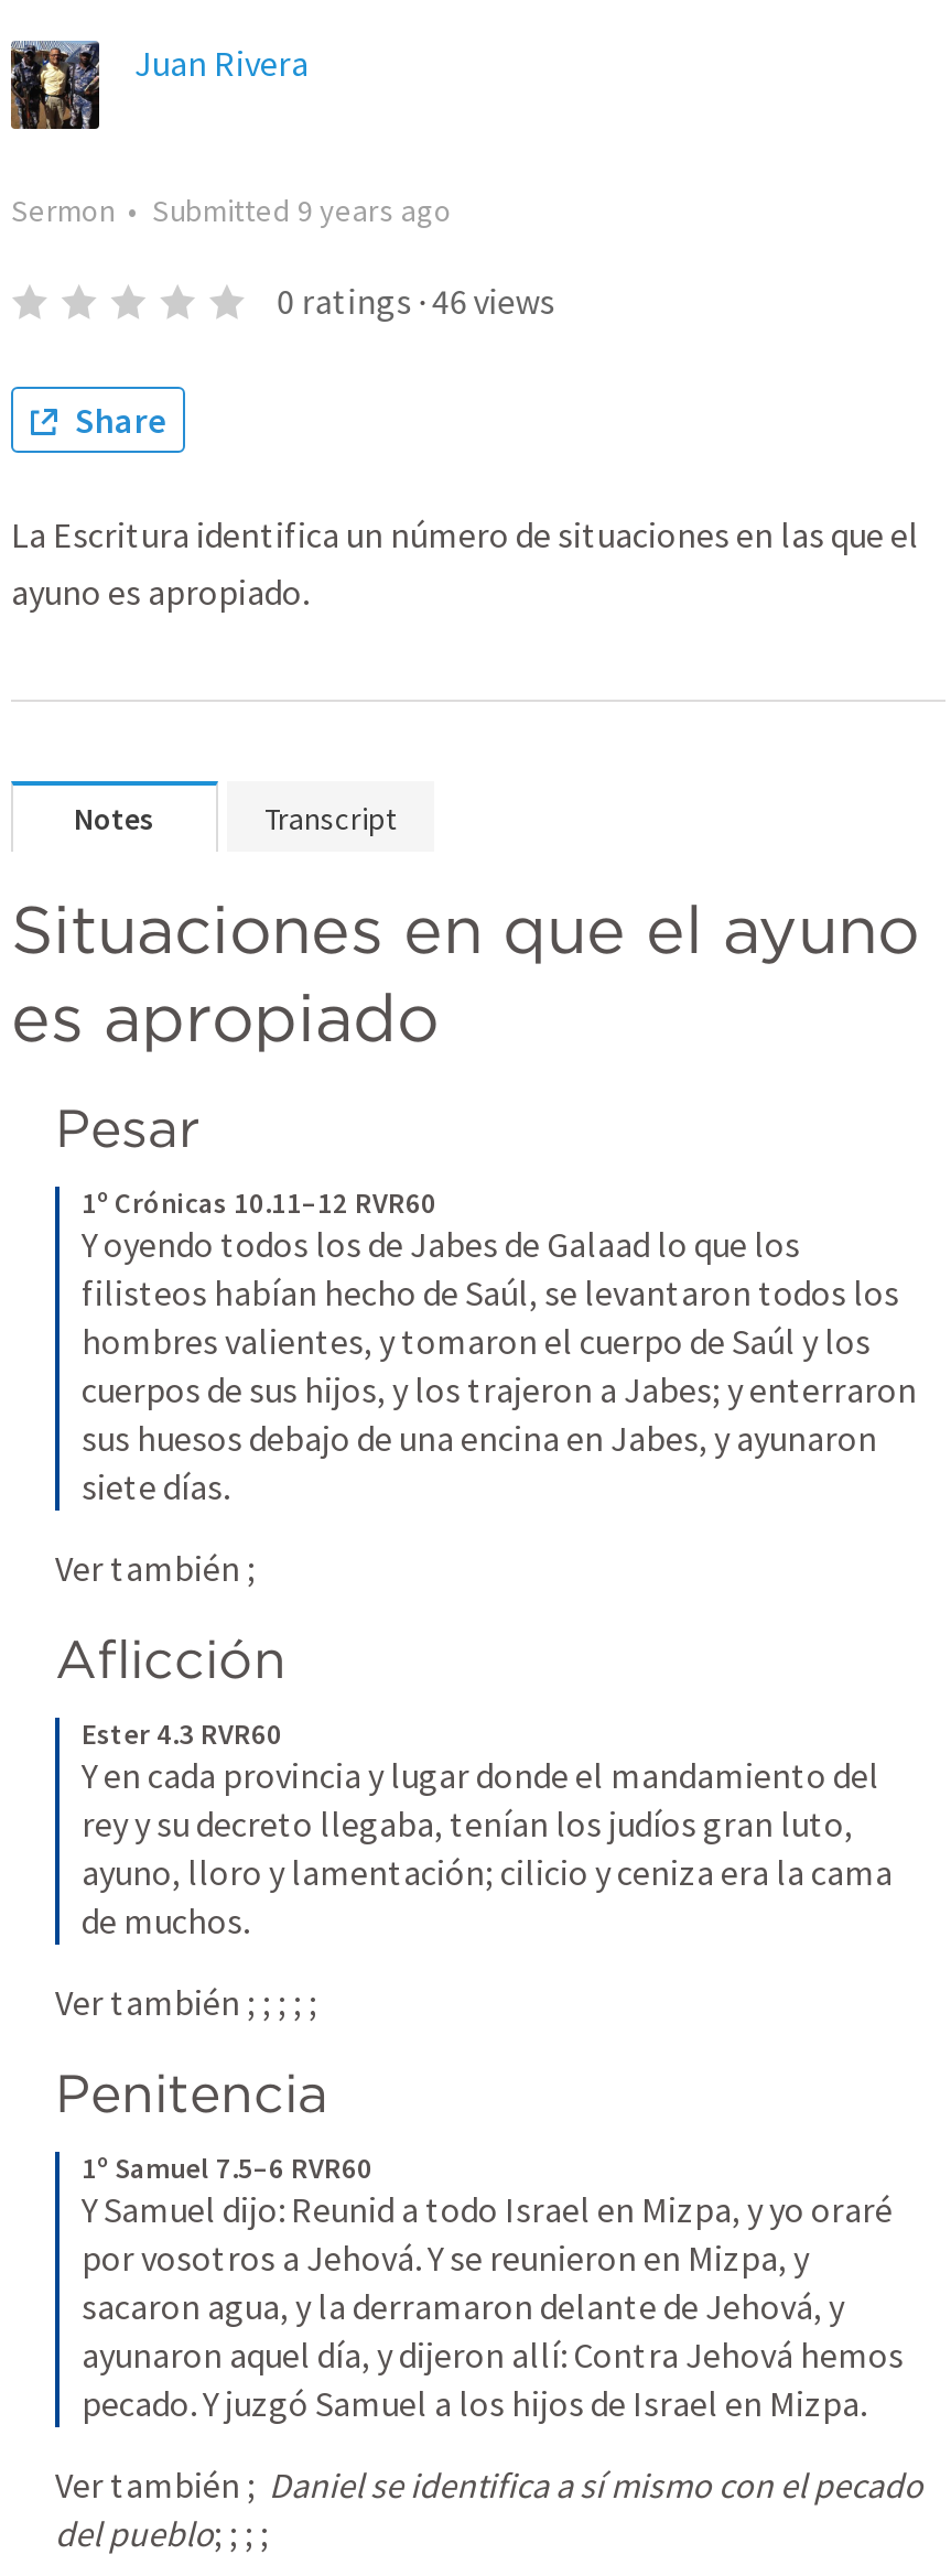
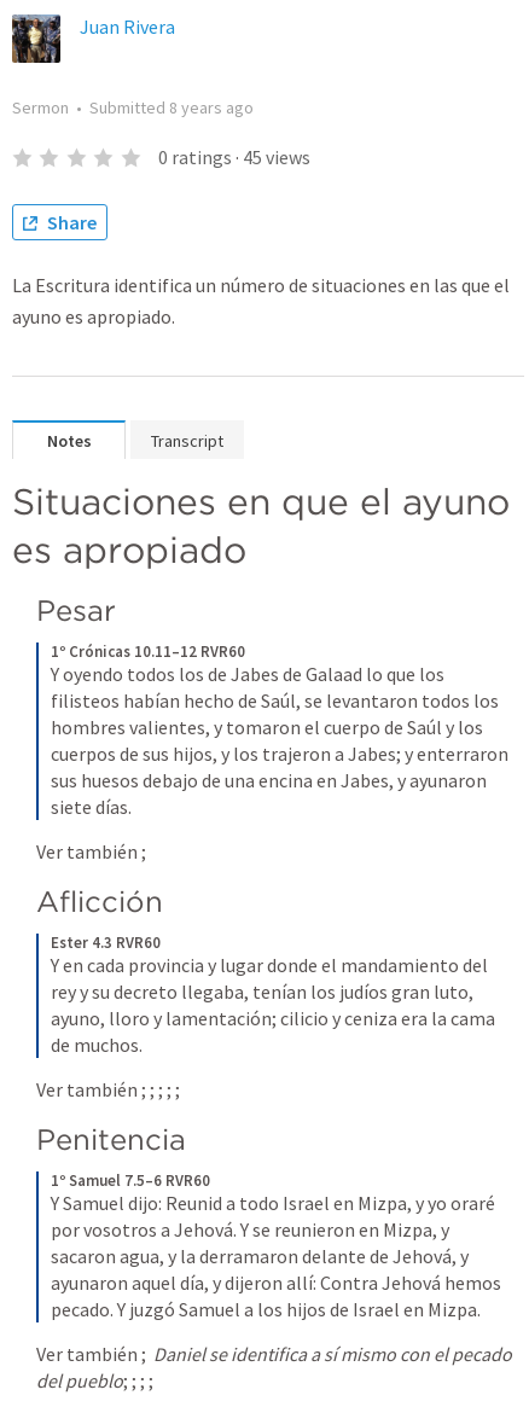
[11,191,452,230] Sermon • Submitted 9 years ago -> [12,97,254,118] Sermon • Submitted 8 years ago
[277,279,555,323] 0 ratings · 46 views -> [158,145,310,169] 0 ratings · 45 views

